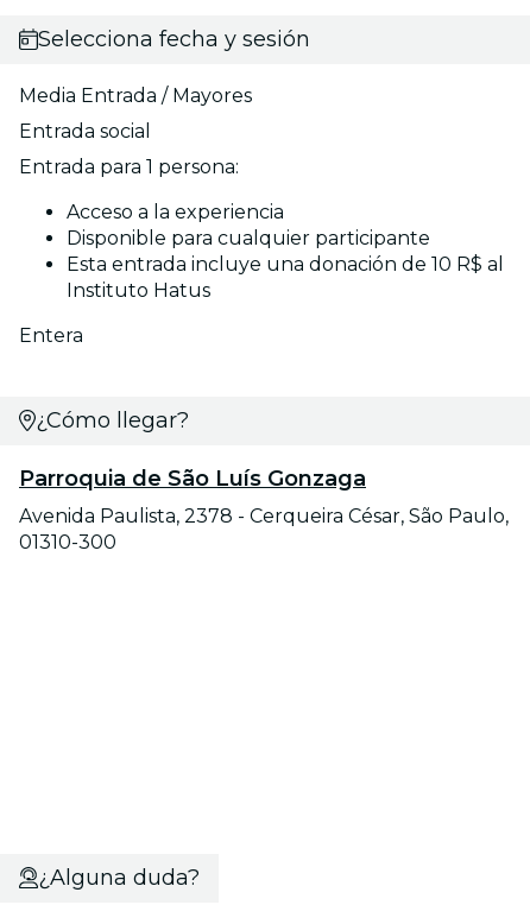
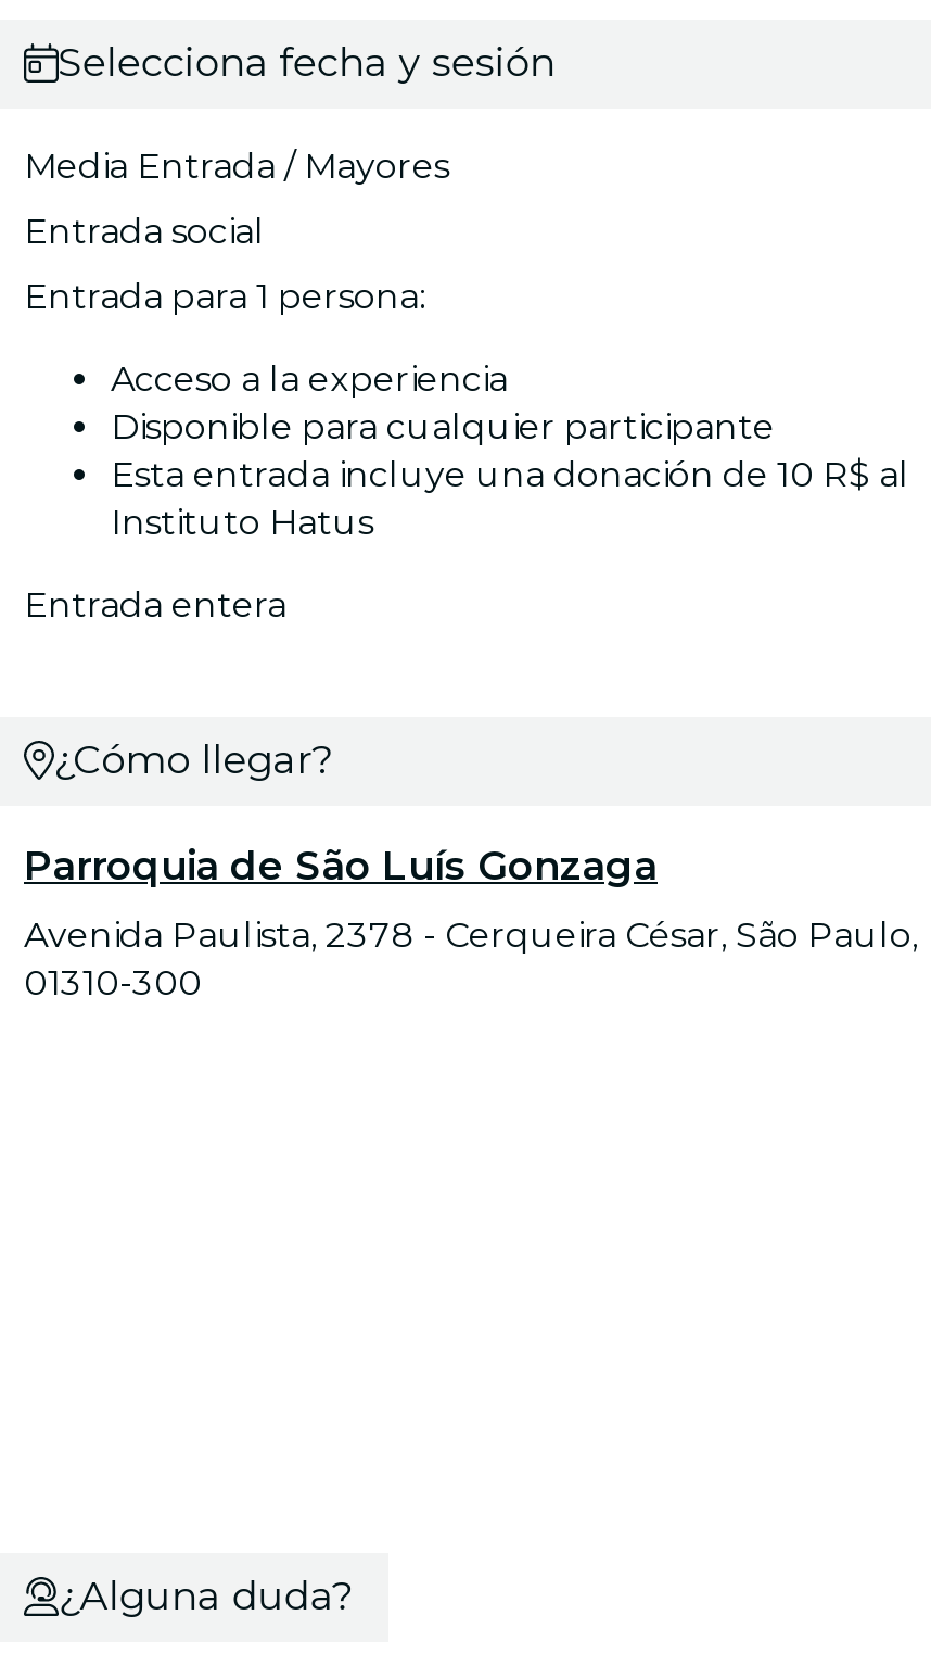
[19,324,83,346] Entera -> [24,584,286,625] Entrada entera

